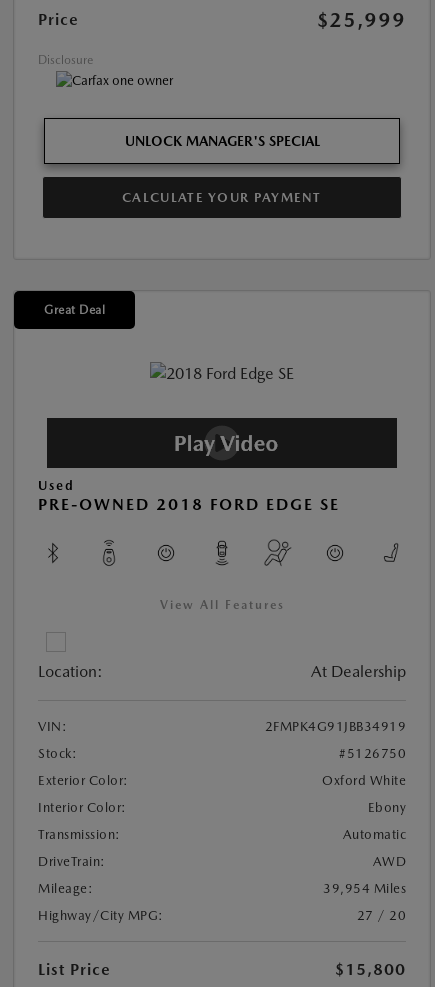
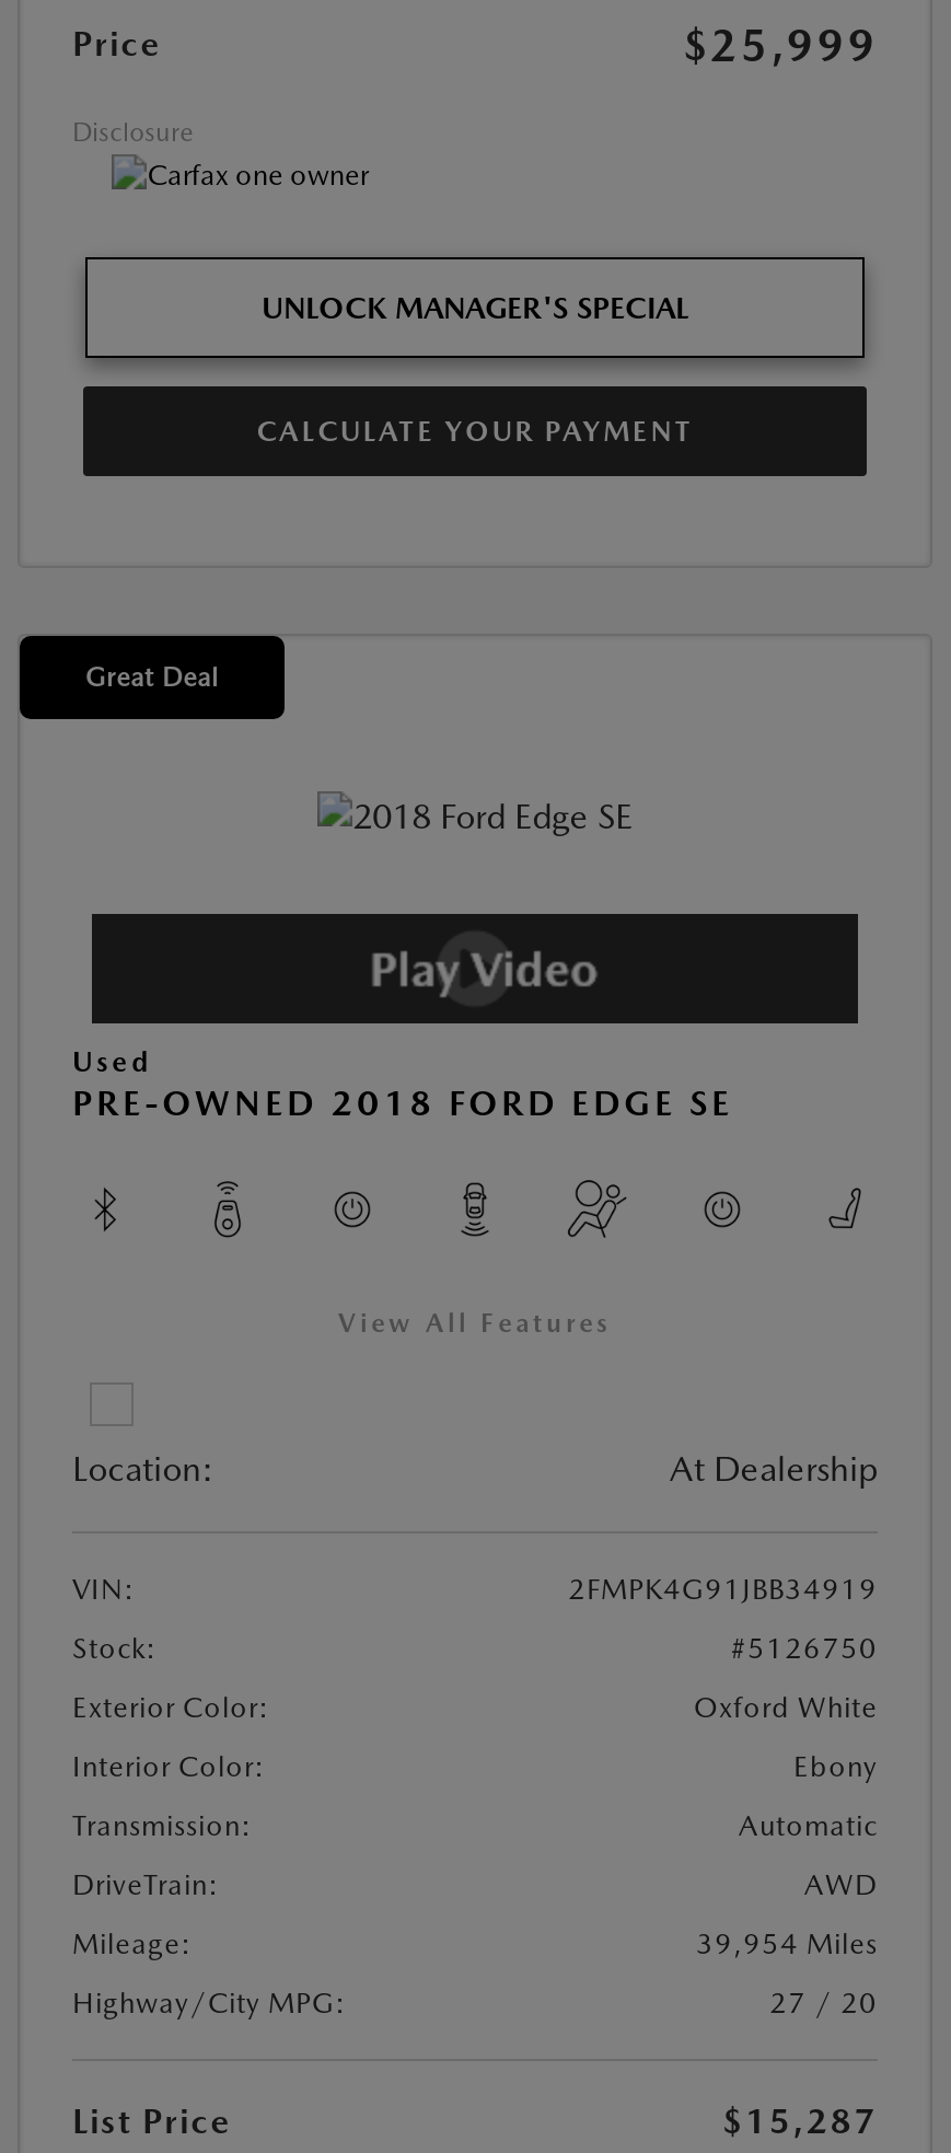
[335,960,406,979] $15,800 -> [722,2101,878,2143] $15,287

